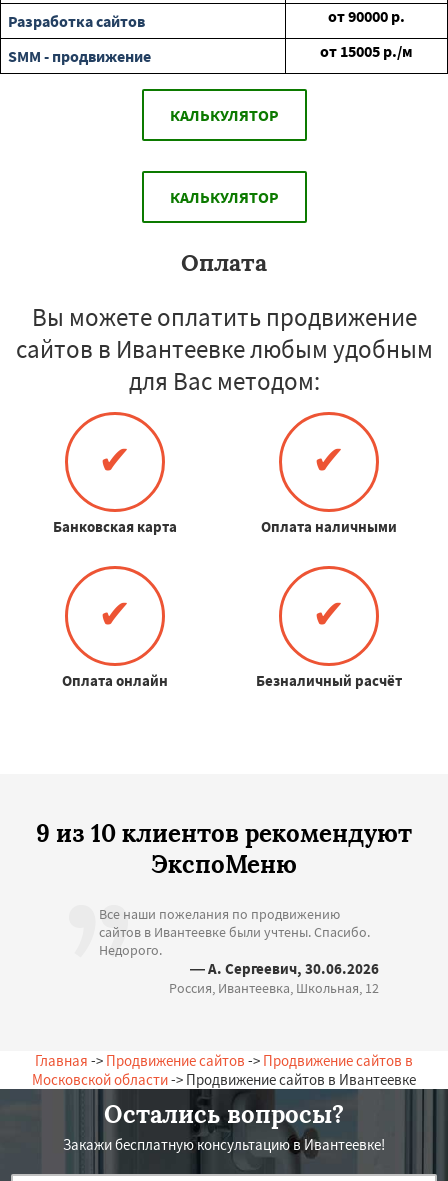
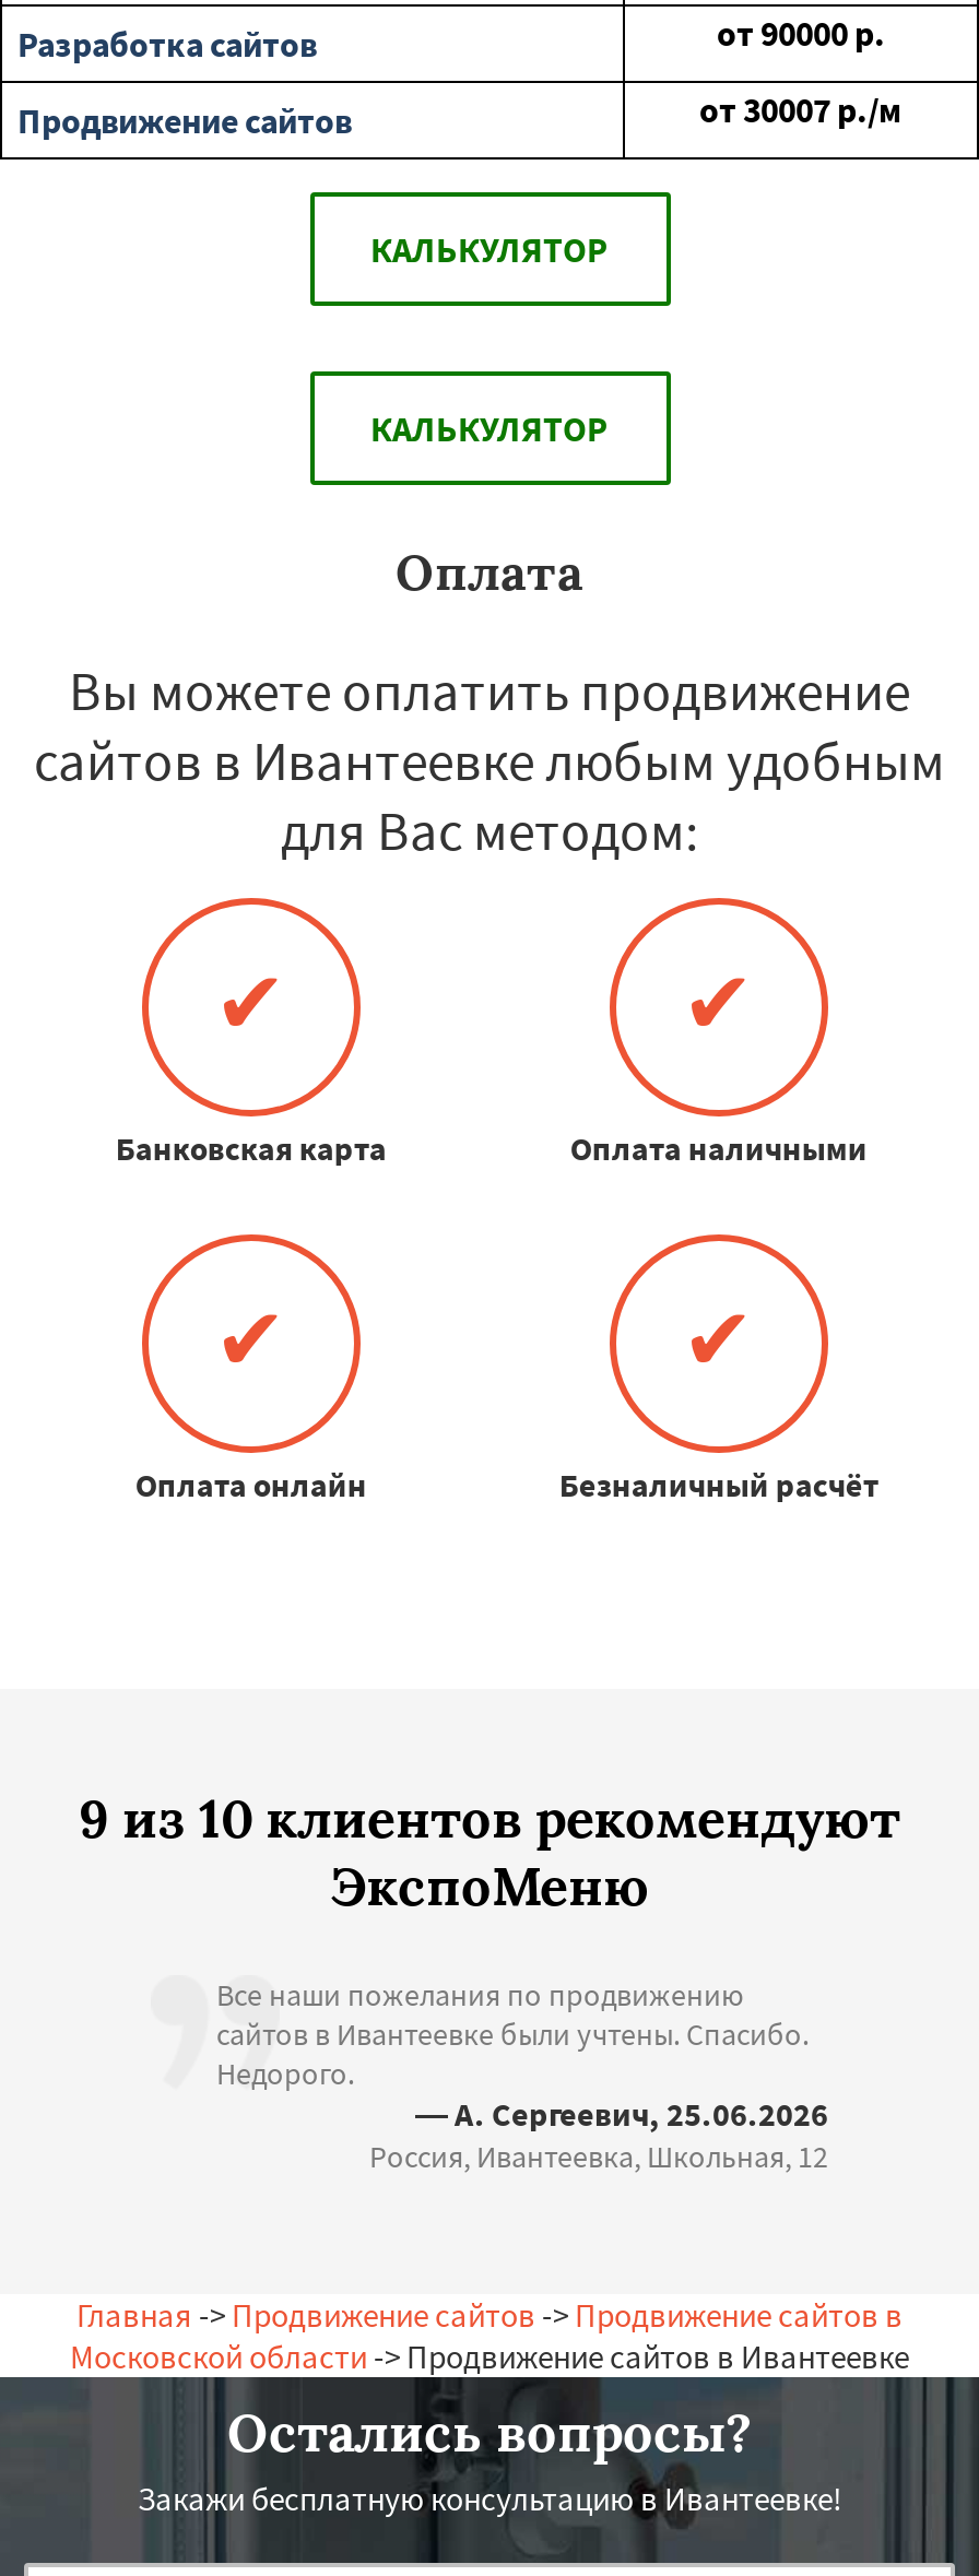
[8,41,413,66] SMM - продвижение | от 15005 р./м -> [17,87,903,142] Продвижение сайтов | от 30007 р./м
[190,959,379,978] — А. Сергеевич, 30.06.2026 -> [415,2093,828,2135] — А. Сергеевич, 25.06.2026

